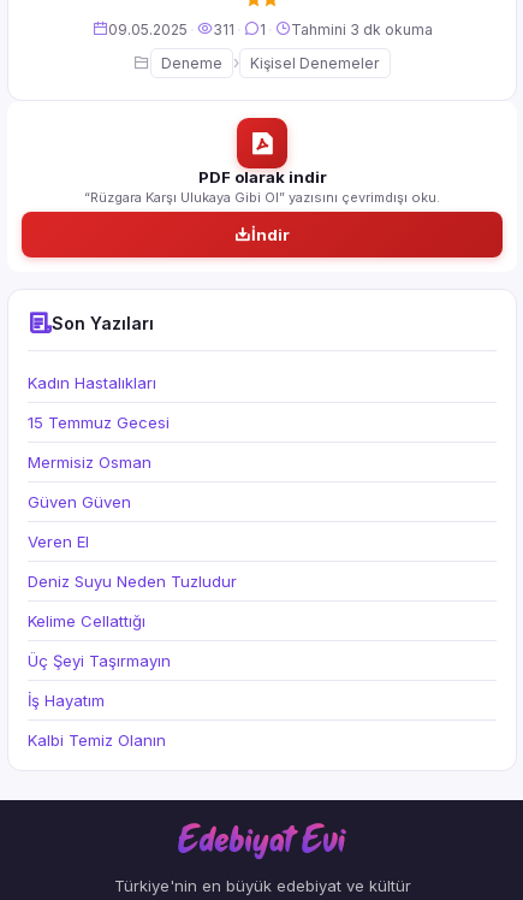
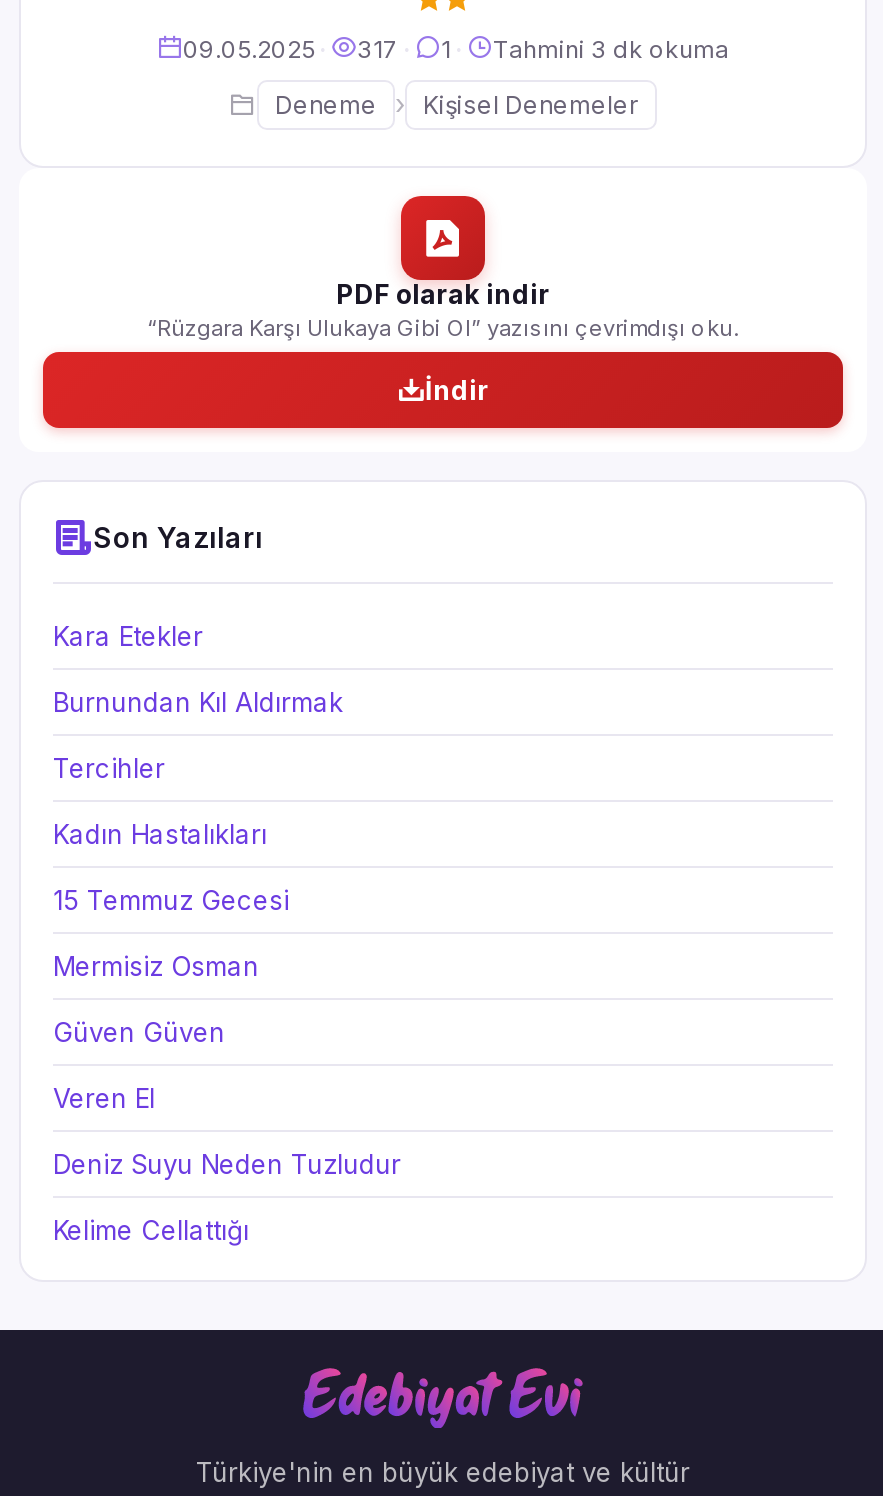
[108,20,432,38] 09.05.2025 · 311 · 1 · Tahmini 3 dk okuma -> [183,33,729,63] 09.05.2025 · 317 · 1 · Tahmini 3 dk okuma
none -> [53,620,343,784] Kara Etekler | Burnundan Kıl Aldırmak | Tercihler
moved [28,373,237,630] -> [53,818,401,1246]: Kadın Hastalıkları | 15 Temmuz Gecesi | Mermisiz Osman | Güven Güven | Veren El | Deniz Suyu Neden Tuzludur | Kelime Cellattığı
[28,651,171,750] Üç Şeyi Taşırmayın | İş Hayatım | Kalbi Temiz Olanın -> none

